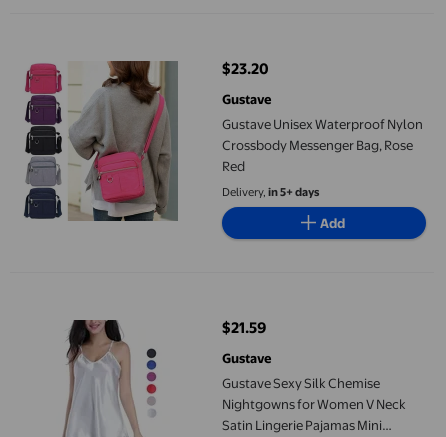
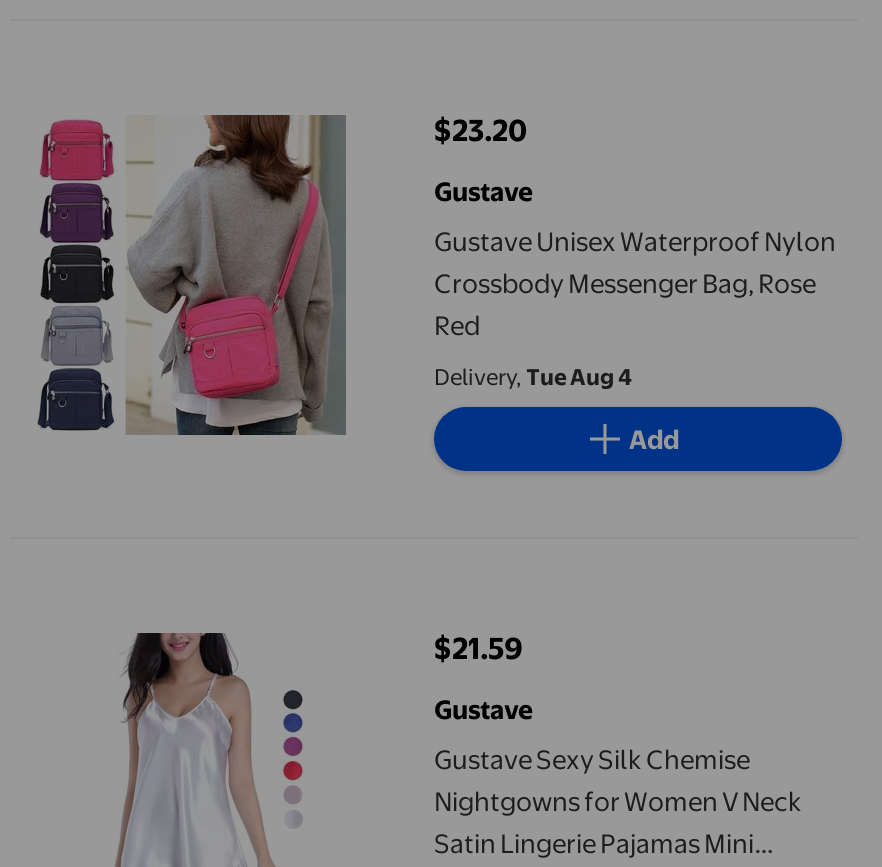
[222,185,320,199] Delivery, in 5+ days -> [434,363,632,391] Delivery, Tue Aug 4

